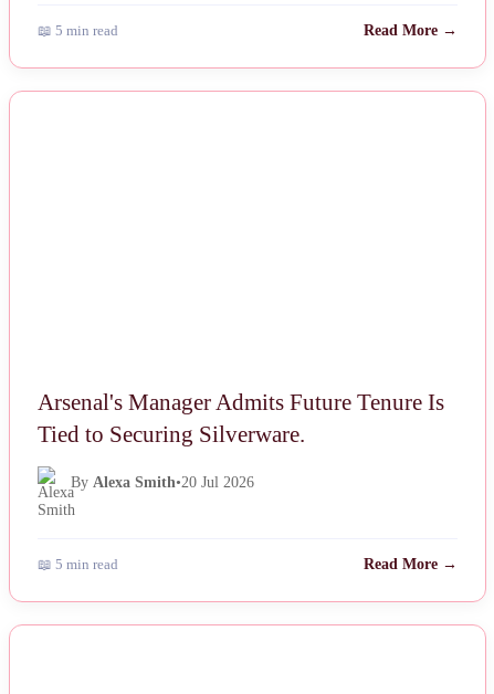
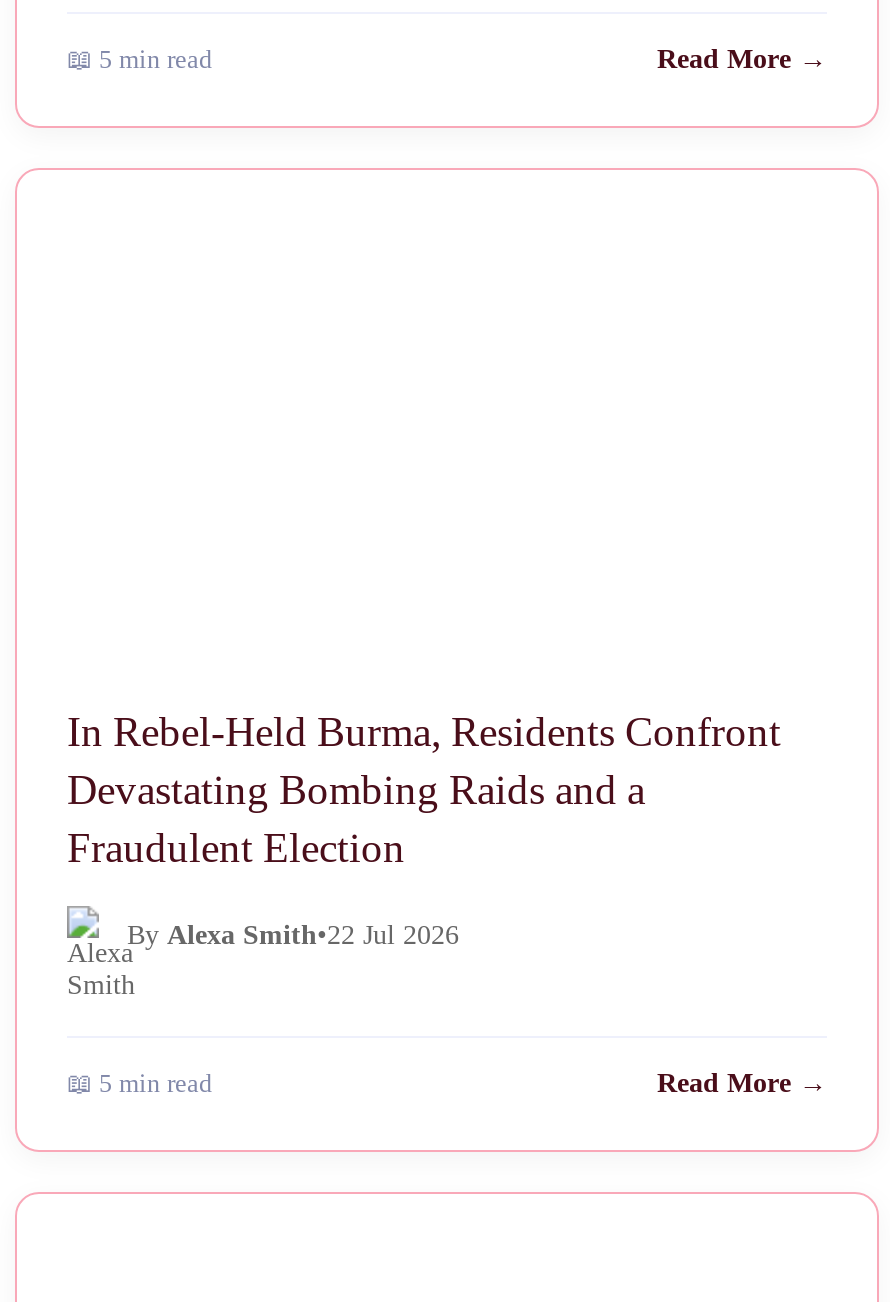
[38,389,444,446] Arsenal's Manager Admits Future Tenure Is | Tied to Securing Silverware. -> [67,708,781,870] In Rebel-Held Burma, Residents Confront | Devastating Bombing Raids and a | Fraudulent Election
[71,474,254,490] By Alexa Smith•20 Jul 2026 -> [127,920,459,950] By Alexa Smith•22 Jul 2026

